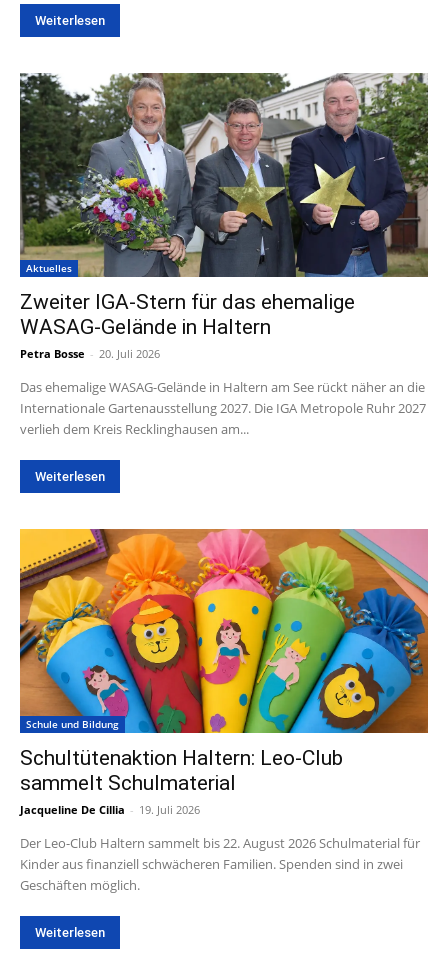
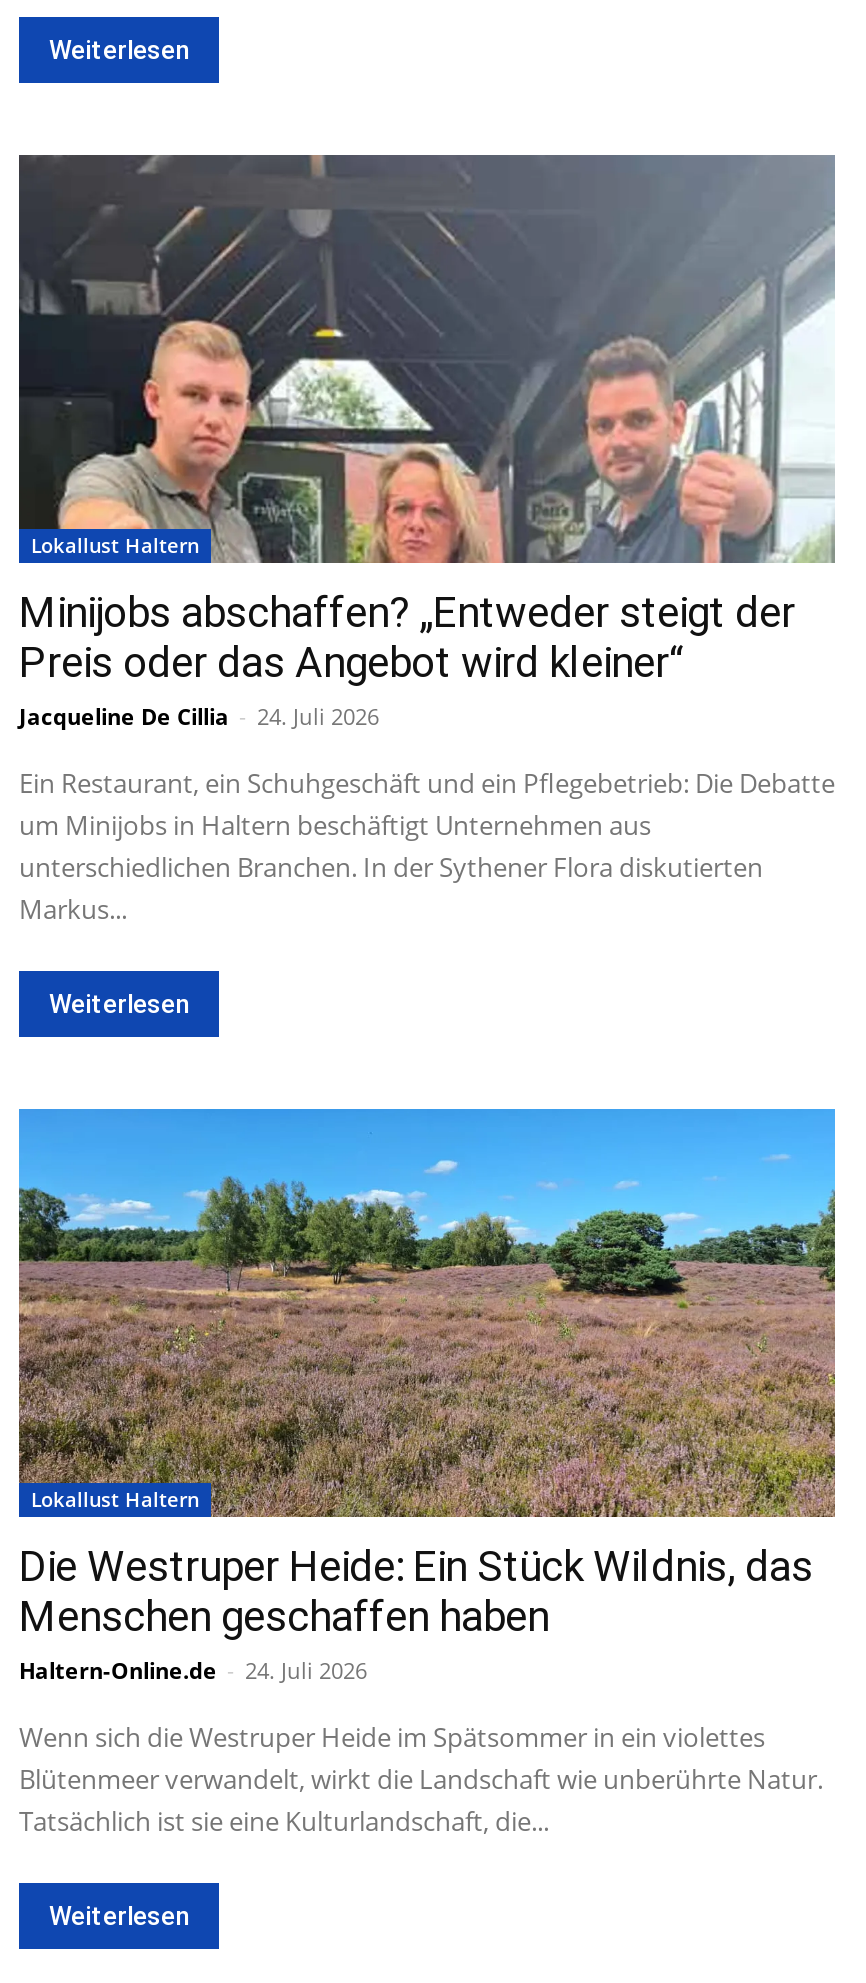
[20,73,429,277] [image] | Aktuelles -> [19,153,835,565] [image] | Lokallust Haltern
[20,290,355,361] Zweiter IGA-Stern für das ehemalige | WASAG-Gelände in Haltern | Petra Bosse - 20. Juli 2026 -> [19,590,795,732] Minijobs abschaffen? „Entweder steigt der | Preis oder das Angebot wird kleiner“ | Jacqueline De Cillia - 24. Juli 2026
[20,378,426,438] Das ehemalige WASAG-Gelände in Haltern am See rückt näher an die | Internationale Gartenausstellung 2027. Die IGA Metropole Ruhr 2027 | verlieh dem Kreis Recklinghausen am... -> [19,766,835,928] Ein Restaurant, ein Schuhgeschäft und ein Pflegebetrieb: Die Debatte | um Minijobs in Haltern beschäftigt Unternehmen aus | unterschiedlichen Branchen. In der Sythener Flora diskutierten | Markus...
[19,528,429,734] [image] | Schule und Bildung -> [17,1107,837,1519] [image] | Lokallust Haltern
[20,746,343,817] Schultütenaktion Haltern: Leo-Club | sammelt Schulmaterial | Jacqueline De Cillia - 19. Juli 2026 -> [19,1544,813,1686] Die Westruper Heide: Ein Stück Wildnis, das | Menschen geschaffen haben | Haltern-Online.de - 24. Juli 2026
[20,834,420,894] Der Leo-Club Haltern sammelt bis 22. August 2026 Schulmaterial für | Kinder aus finanziell schwächeren Familien. Spenden sind in zwei | Geschäften möglich. -> [19,1720,823,1840] Wenn sich die Westruper Heide im Spätsommer in ein violettes | Blütenmeer verwandelt, wirkt die Landschaft wie unberührte Natur. | Tatsächlich ist sie eine Kulturlandschaft, die...

